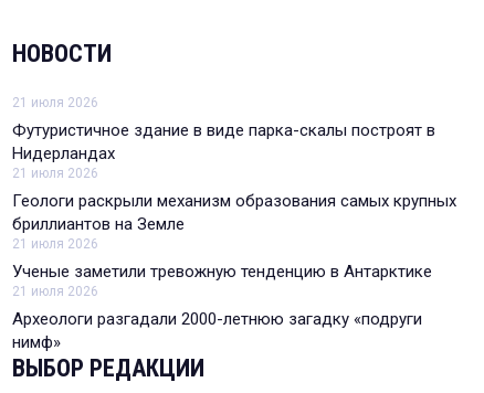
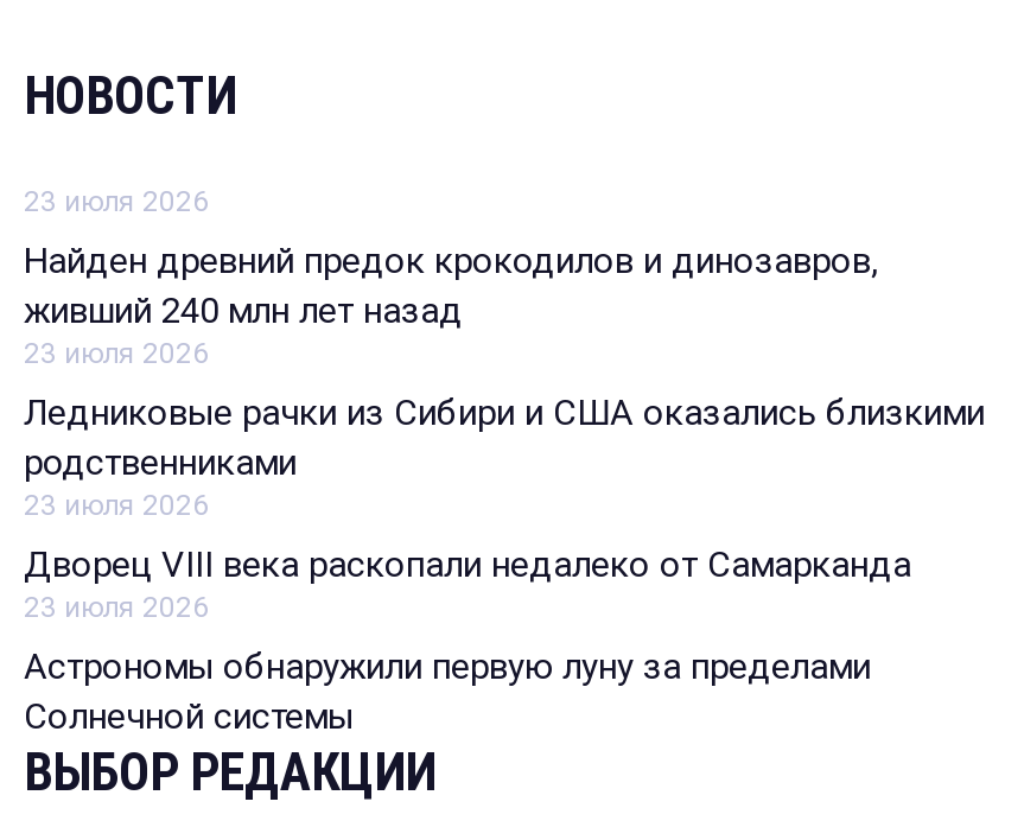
[12,95,98,110] 21 июля 2026 -> [24,184,209,218] 23 июля 2026
[12,120,435,181] Футуристичное здание в виде парка-скалы построят в | Нидерландах | 21 июля 2026 -> [24,239,878,369] Найден древний предок крокодилов и динозавров, | живший 240 млн лет назад | 23 июля 2026
[12,191,456,251] Геологи раскрыли механизм образования самых крупных | бриллиантов на Земле | 21 июля 2026 -> [24,391,985,521] Ледниковые рачки из Сибири и США оказались близкими | родственниками | 23 июля 2026
[12,261,432,299] Ученые заметили тревожную тенденцию в Антарктике | 21 июля 2026 -> [24,543,911,623] Дворец VIII века раскопали недалеко от Самарканда | 23 июля 2026
[12,309,422,352] Археологи разгадали 2000-летнюю загадку «подруги | нимф» -> [24,645,871,737] Астрономы обнаружили первую луну за пределами | Солнечной системы

